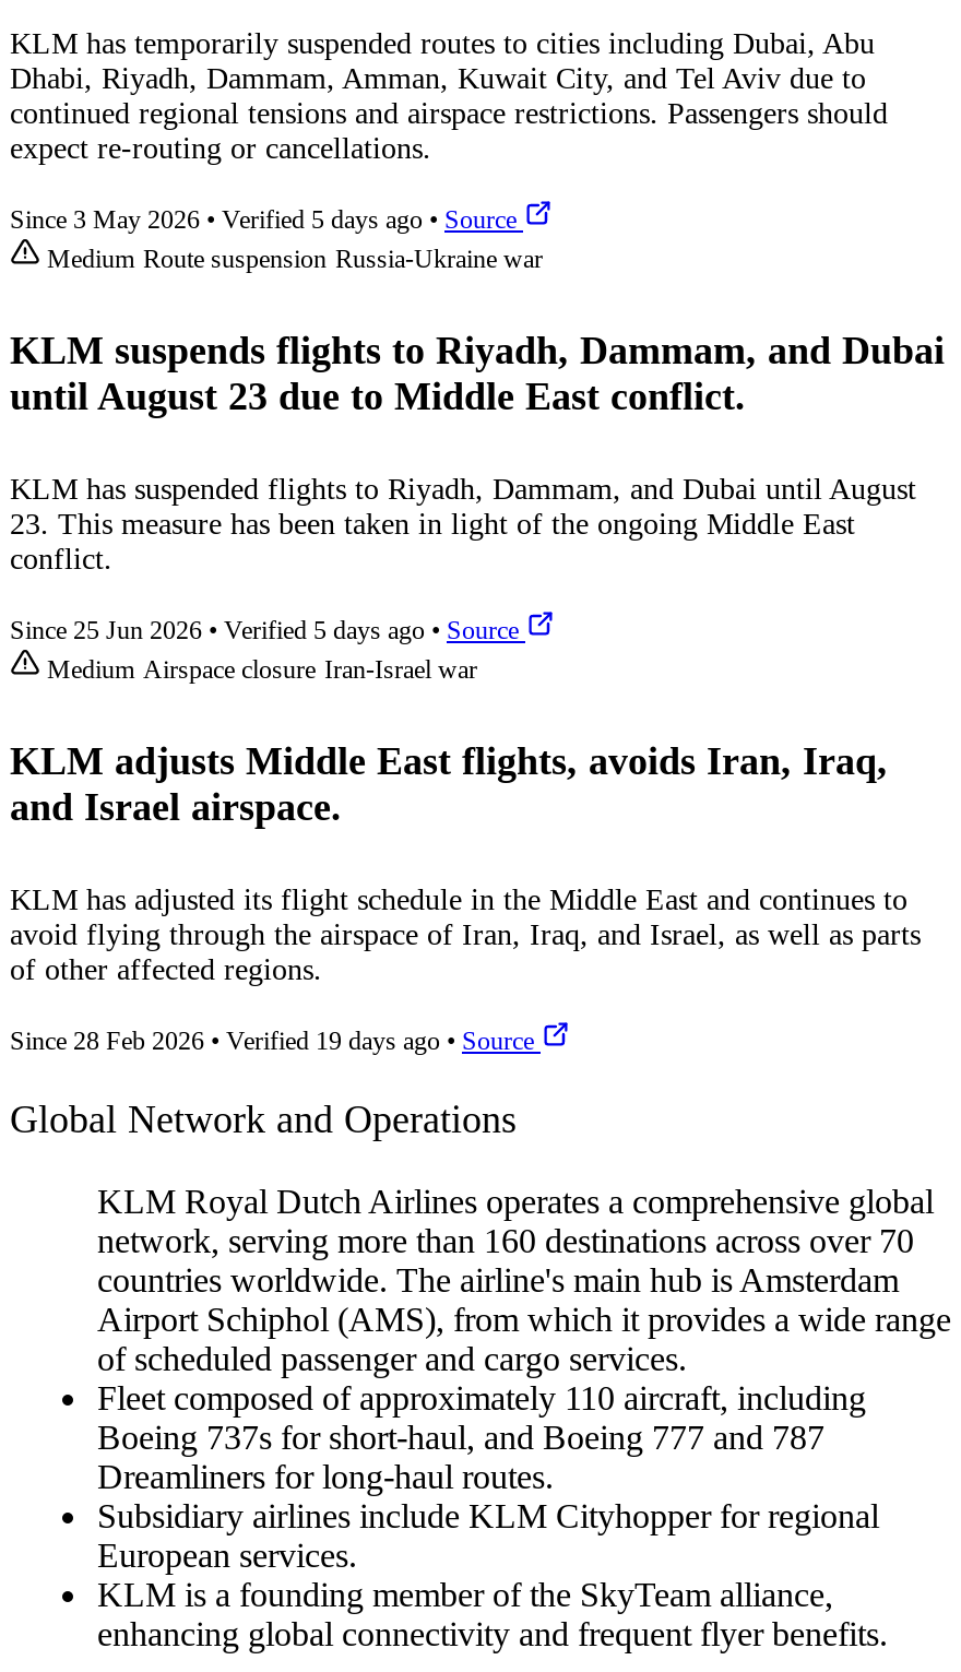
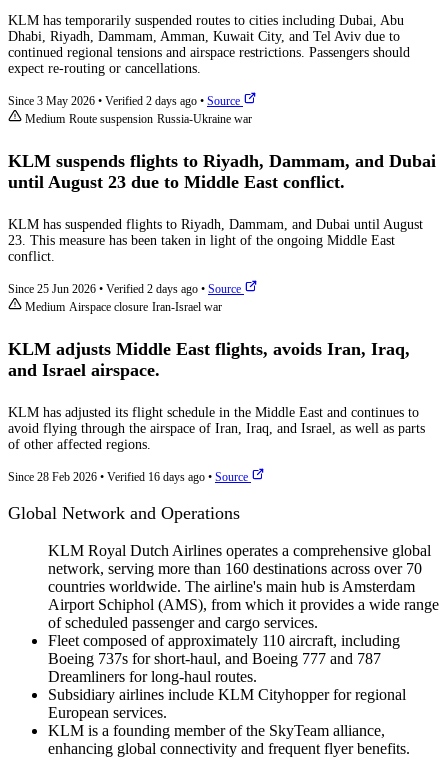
[10,204,523,235] Since 3 May 2026 • Verified 5 days ago • Source -> [8,94,243,108] Since 3 May 2026 • Verified 2 days ago • Source
[10,615,525,645] Since 25 Jun 2026 • Verified 5 days ago • Source -> [8,282,244,296] Since 25 Jun 2026 • Verified 2 days ago • Source
[10,1025,541,1056] Since 28 Feb 2026 • Verified 19 days ago • Source -> [8,470,251,484] Since 28 Feb 2026 • Verified 16 days ago • Source

